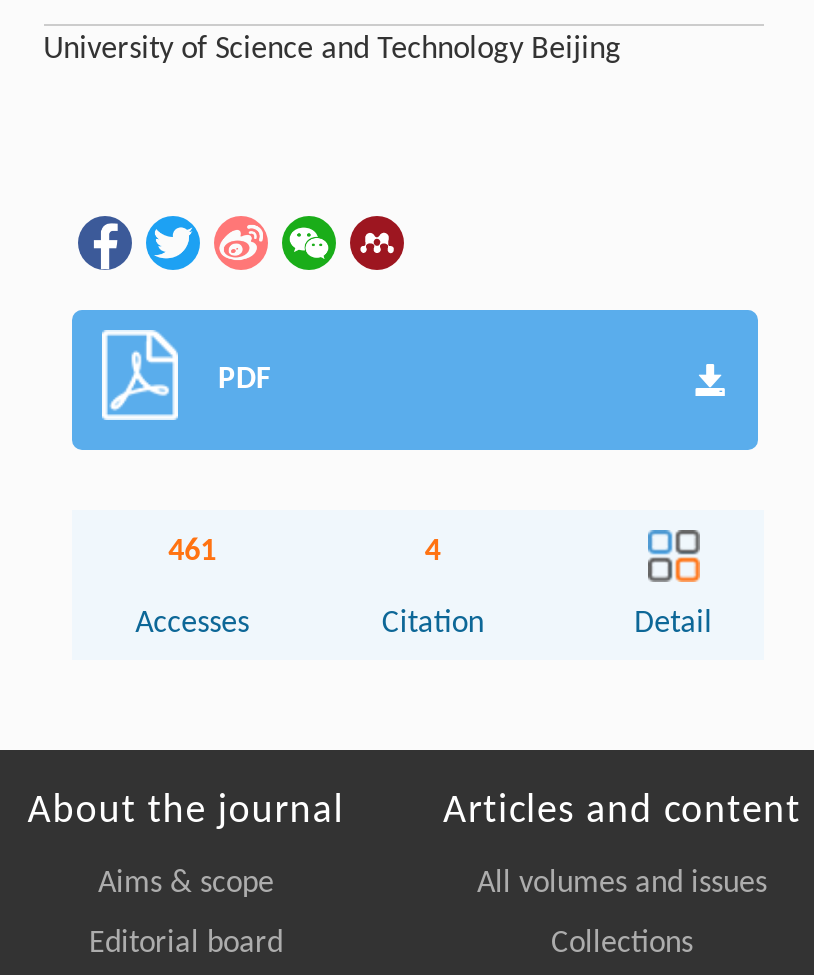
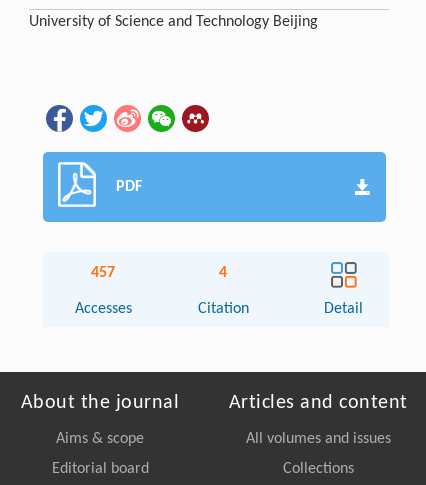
[168,536,216,568] 461 -> [91,265,115,281] 457

